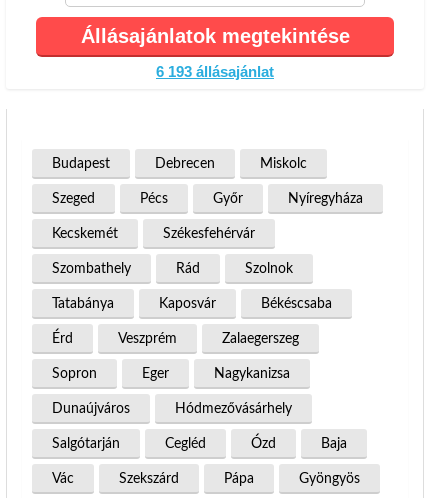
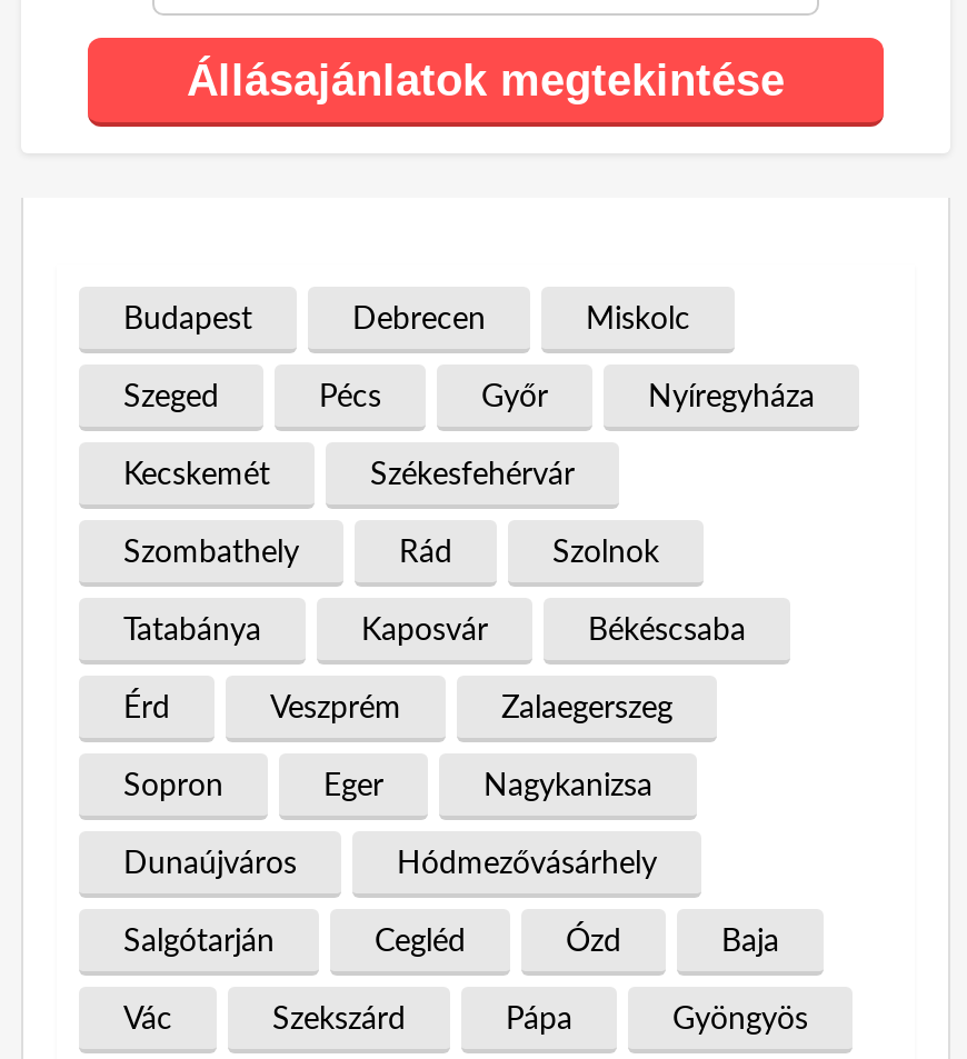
[156,63,274,80] 6 193 állásajánlat -> none

